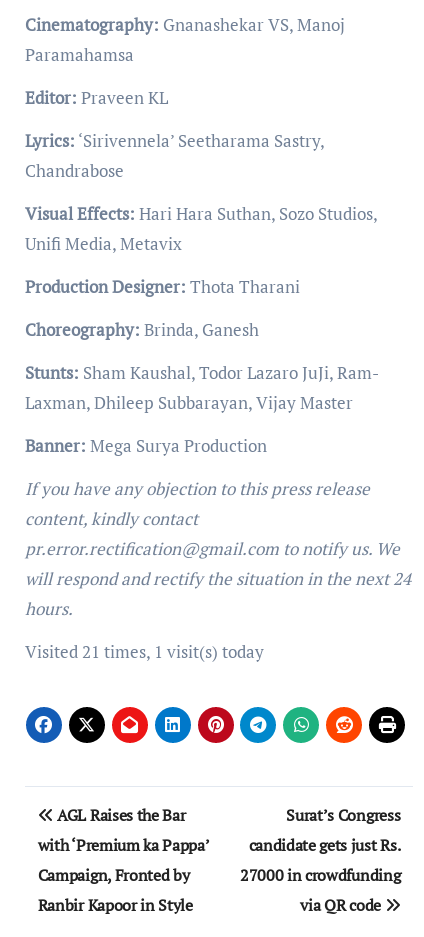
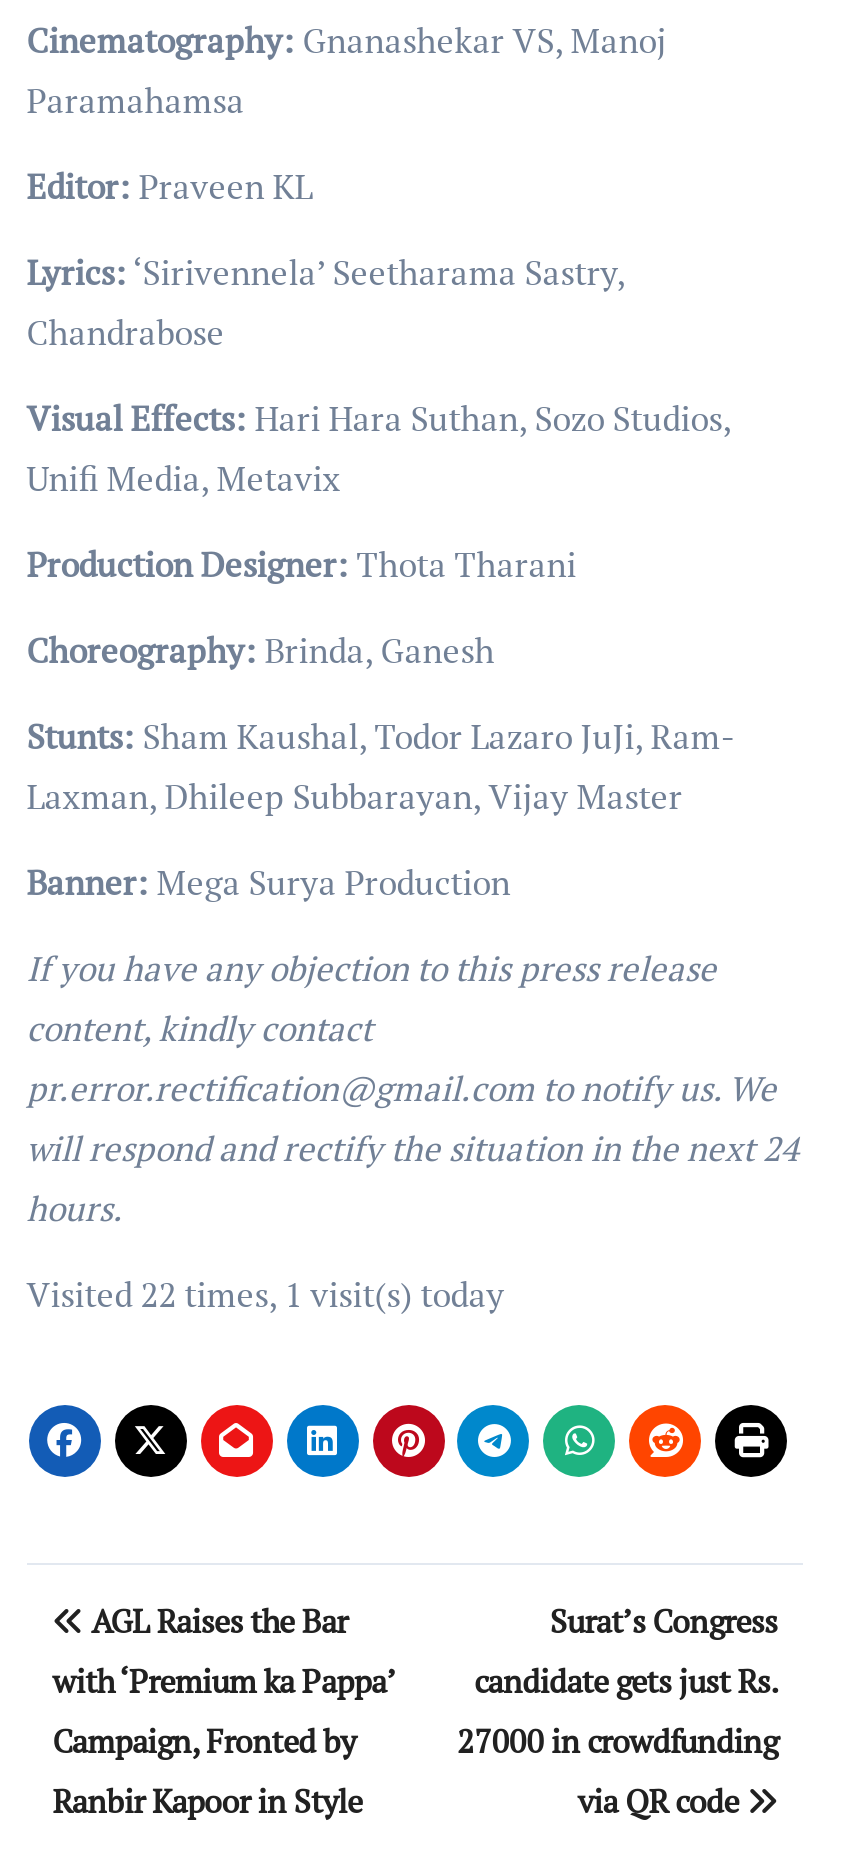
[25,640,264,663] Visited 21 times, 1 visit(s) today -> [27,1271,505,1317] Visited 22 times, 1 visit(s) today

